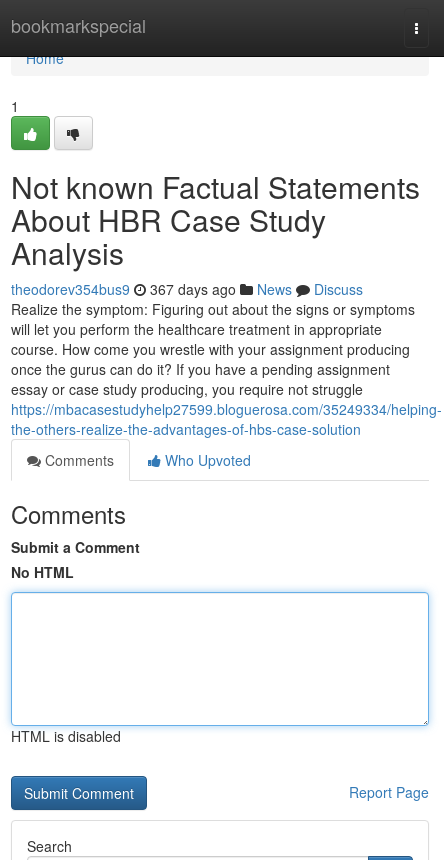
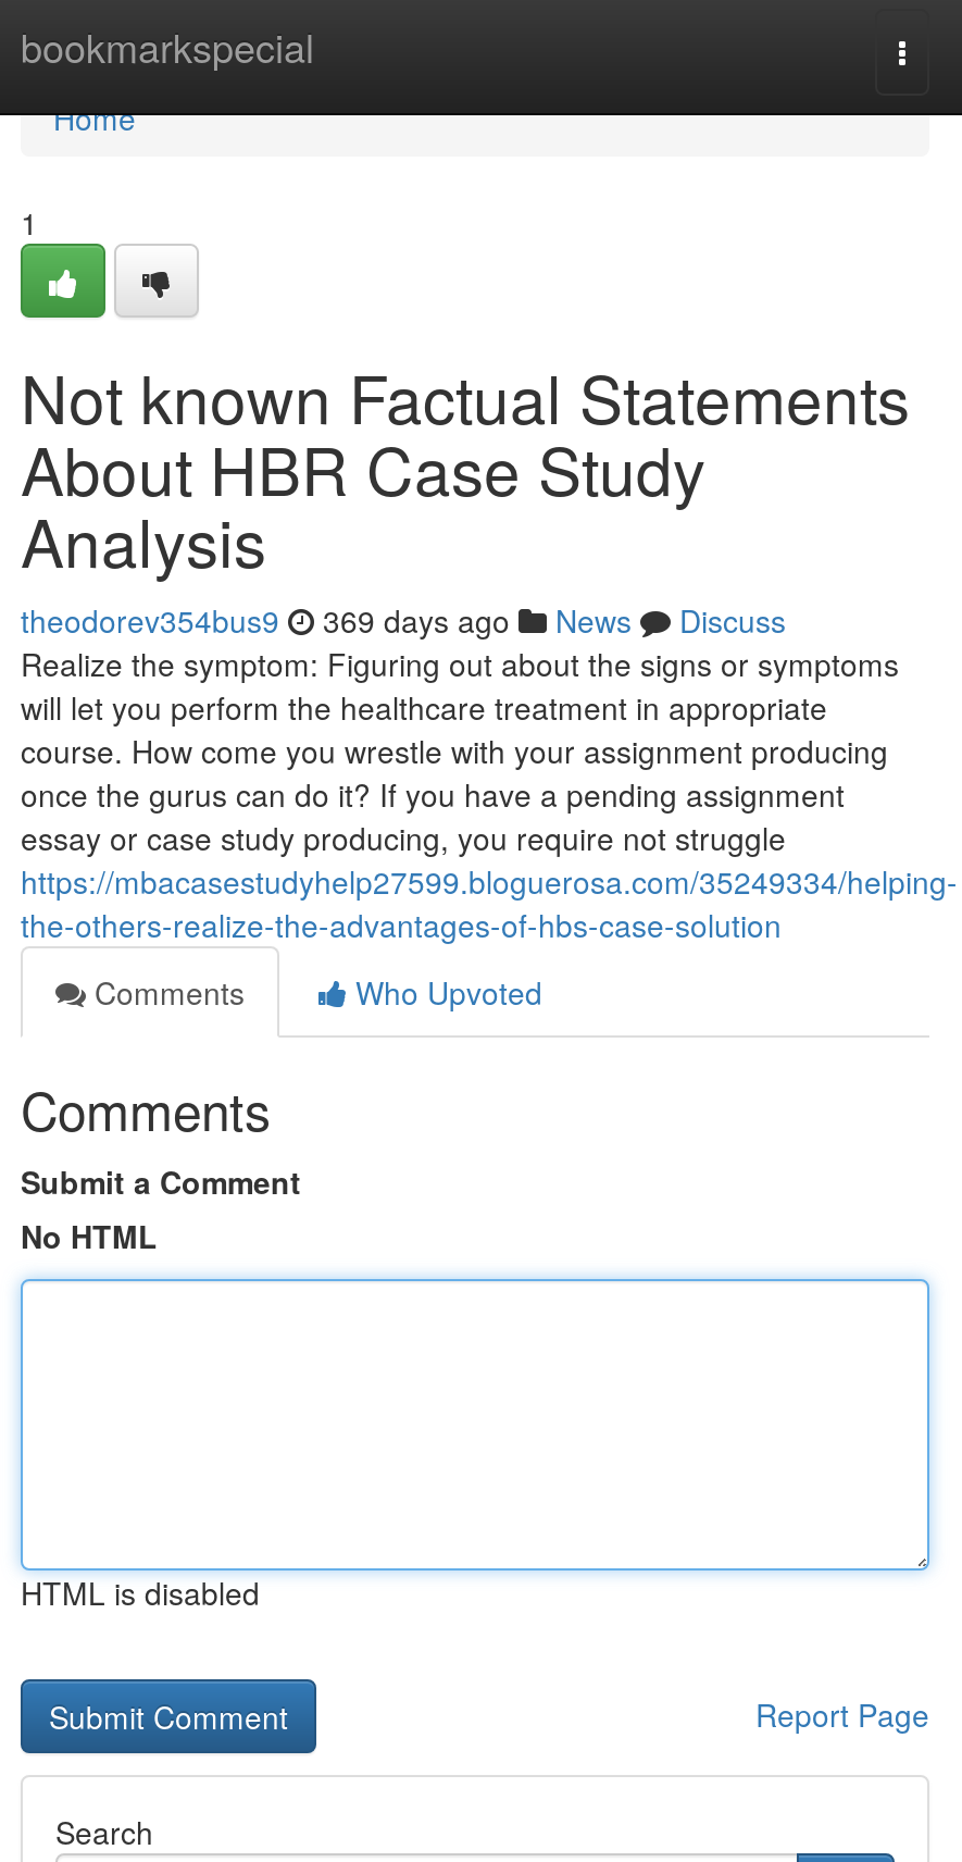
[11,279,363,299] theodorev354bus9 367 days ago News Discuss -> [21,598,786,642] theodorev354bus9 369 days ago News Discuss

